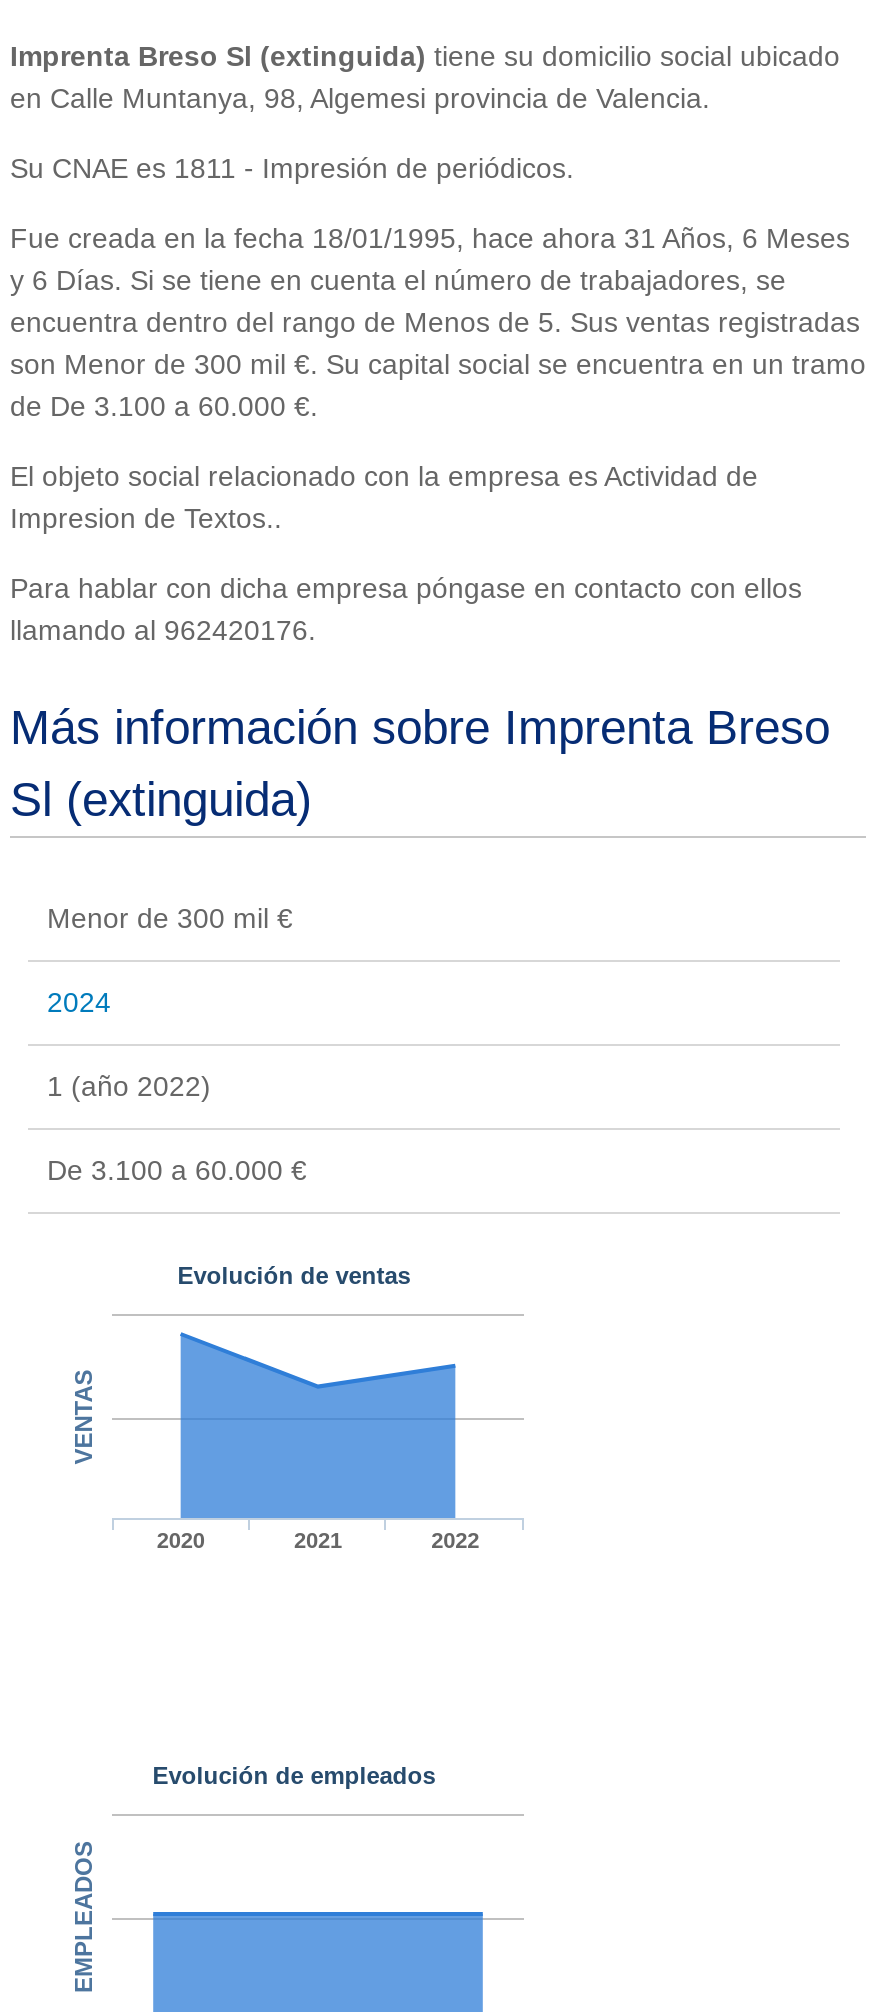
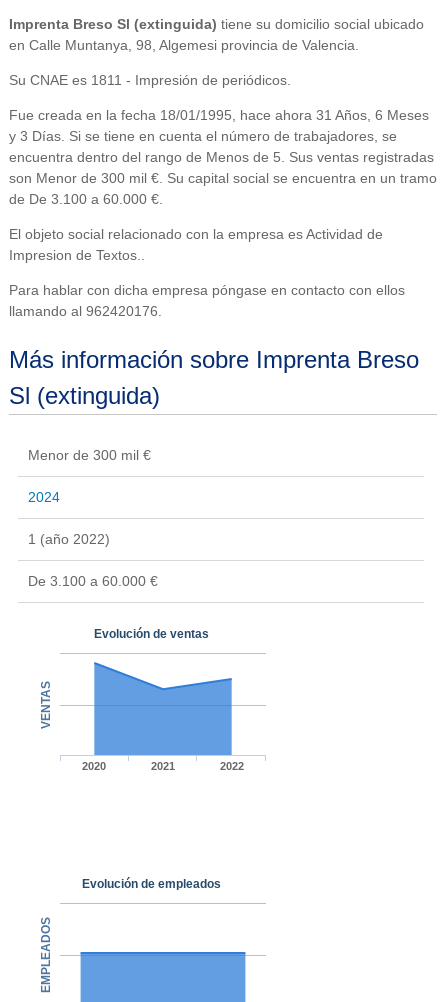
[10,264,786,296] y 6 Días. Si se tiene en cuenta el número de trabajadores, se -> [9,128,397,144] y 3 Días. Si se tiene en cuenta el número de trabajadores, se

